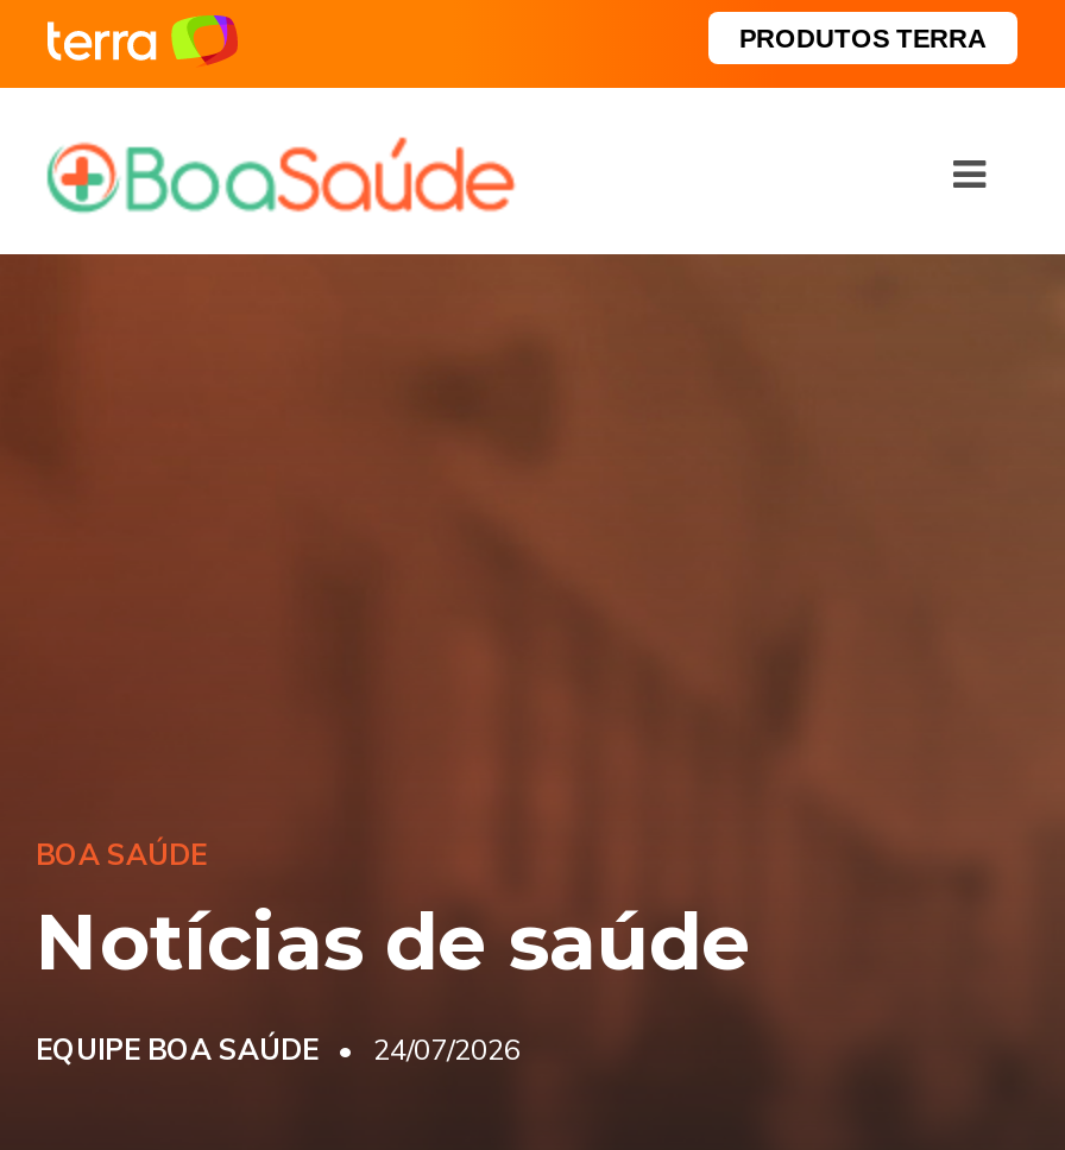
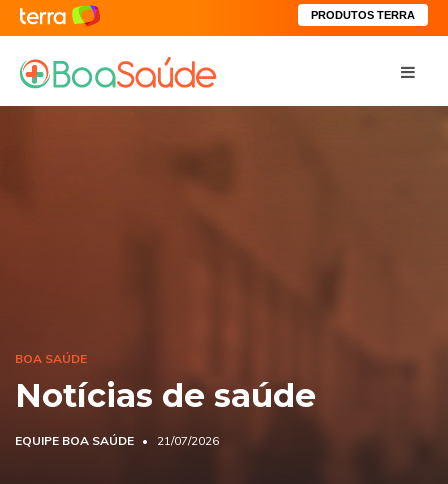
[36,1031,521,1067] EQUIPE BOA SAÚDE 24/07/2026 -> [15,433,219,448] EQUIPE BOA SAÚDE 21/07/2026

